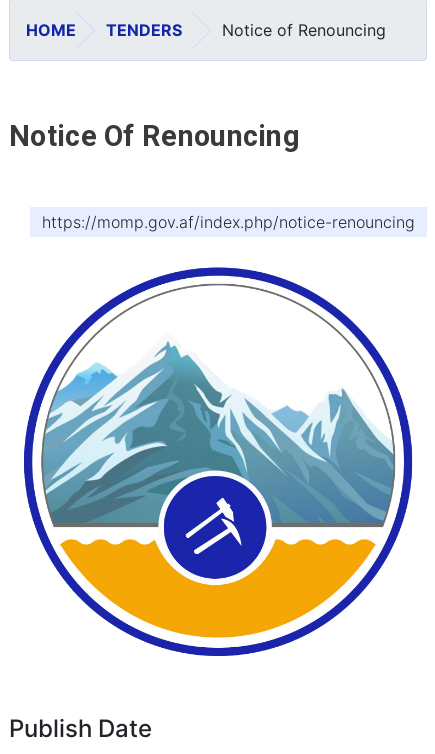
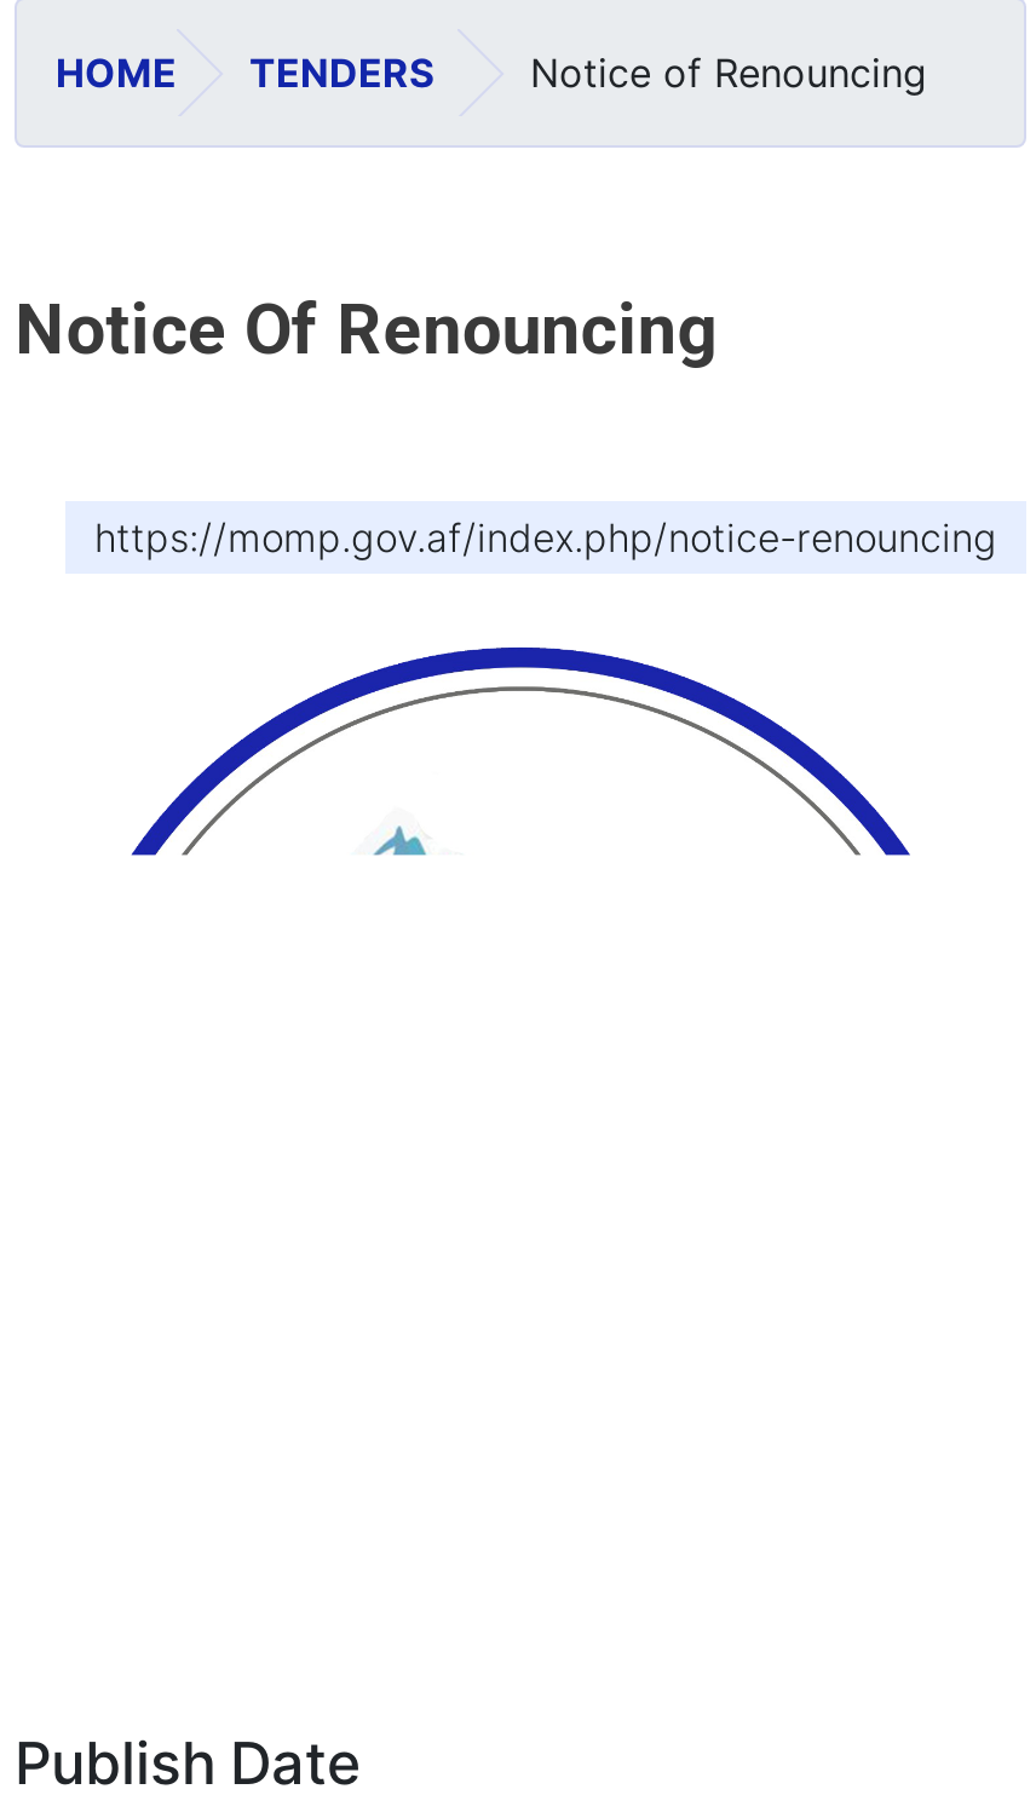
[23,353,413,657] [image] -> none

